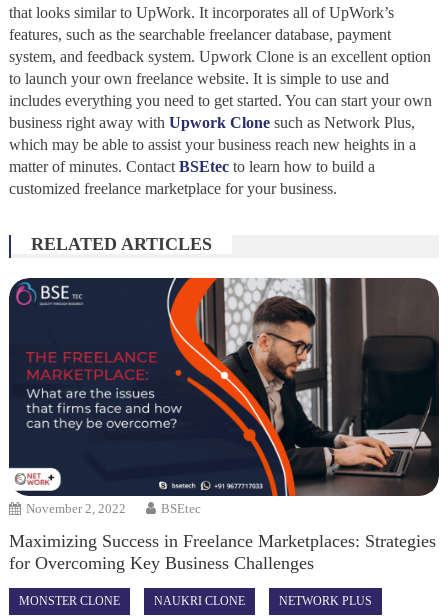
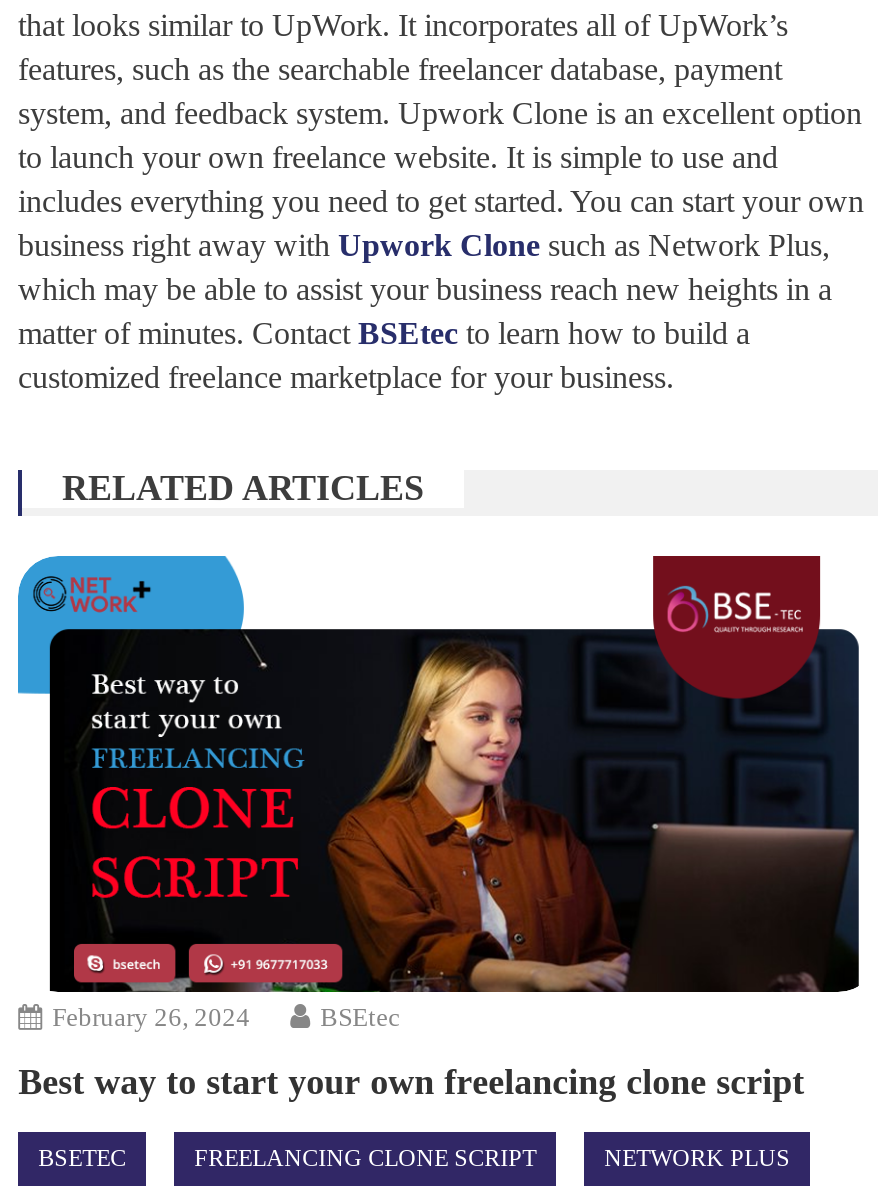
[8,277,440,516] [image] | November 2, 2022 -> [16,554,878,1033] [image] | February 26, 2024
[9,531,436,573] Maximizing Success in Freelance Marketplaces: Strategies | for Overcoming Key Business Challenges -> [18,1063,814,1103] Best way to start your own freelancing clone script
[19,594,245,608] MONSTER CLONE | NAUKRI CLONE -> [38,1145,536,1173] BSETEC | FREELANCING CLONE SCRIPT

